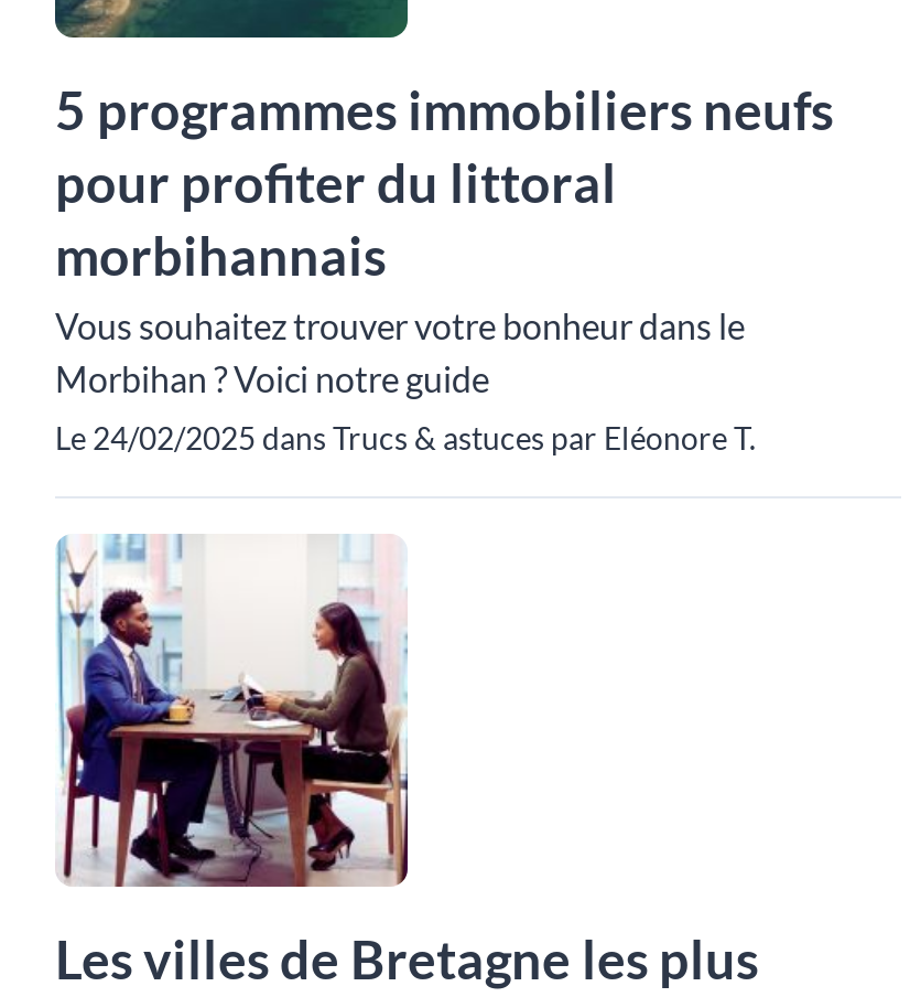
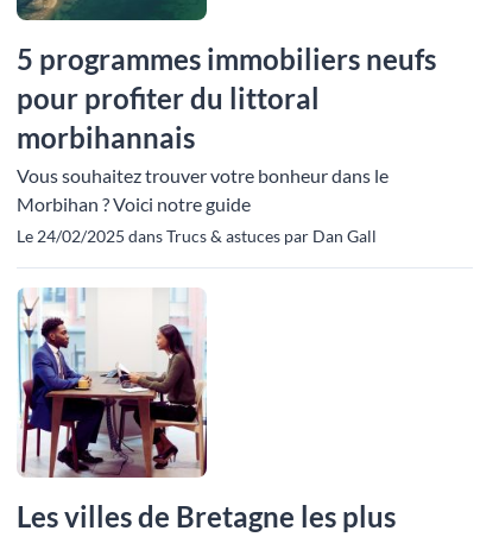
[55,420,756,457] Le 24/02/2025 dans Trucs & astuces par Eléonore T. -> [17,226,377,246] Le 24/02/2025 dans Trucs & astuces par Dan Gall

